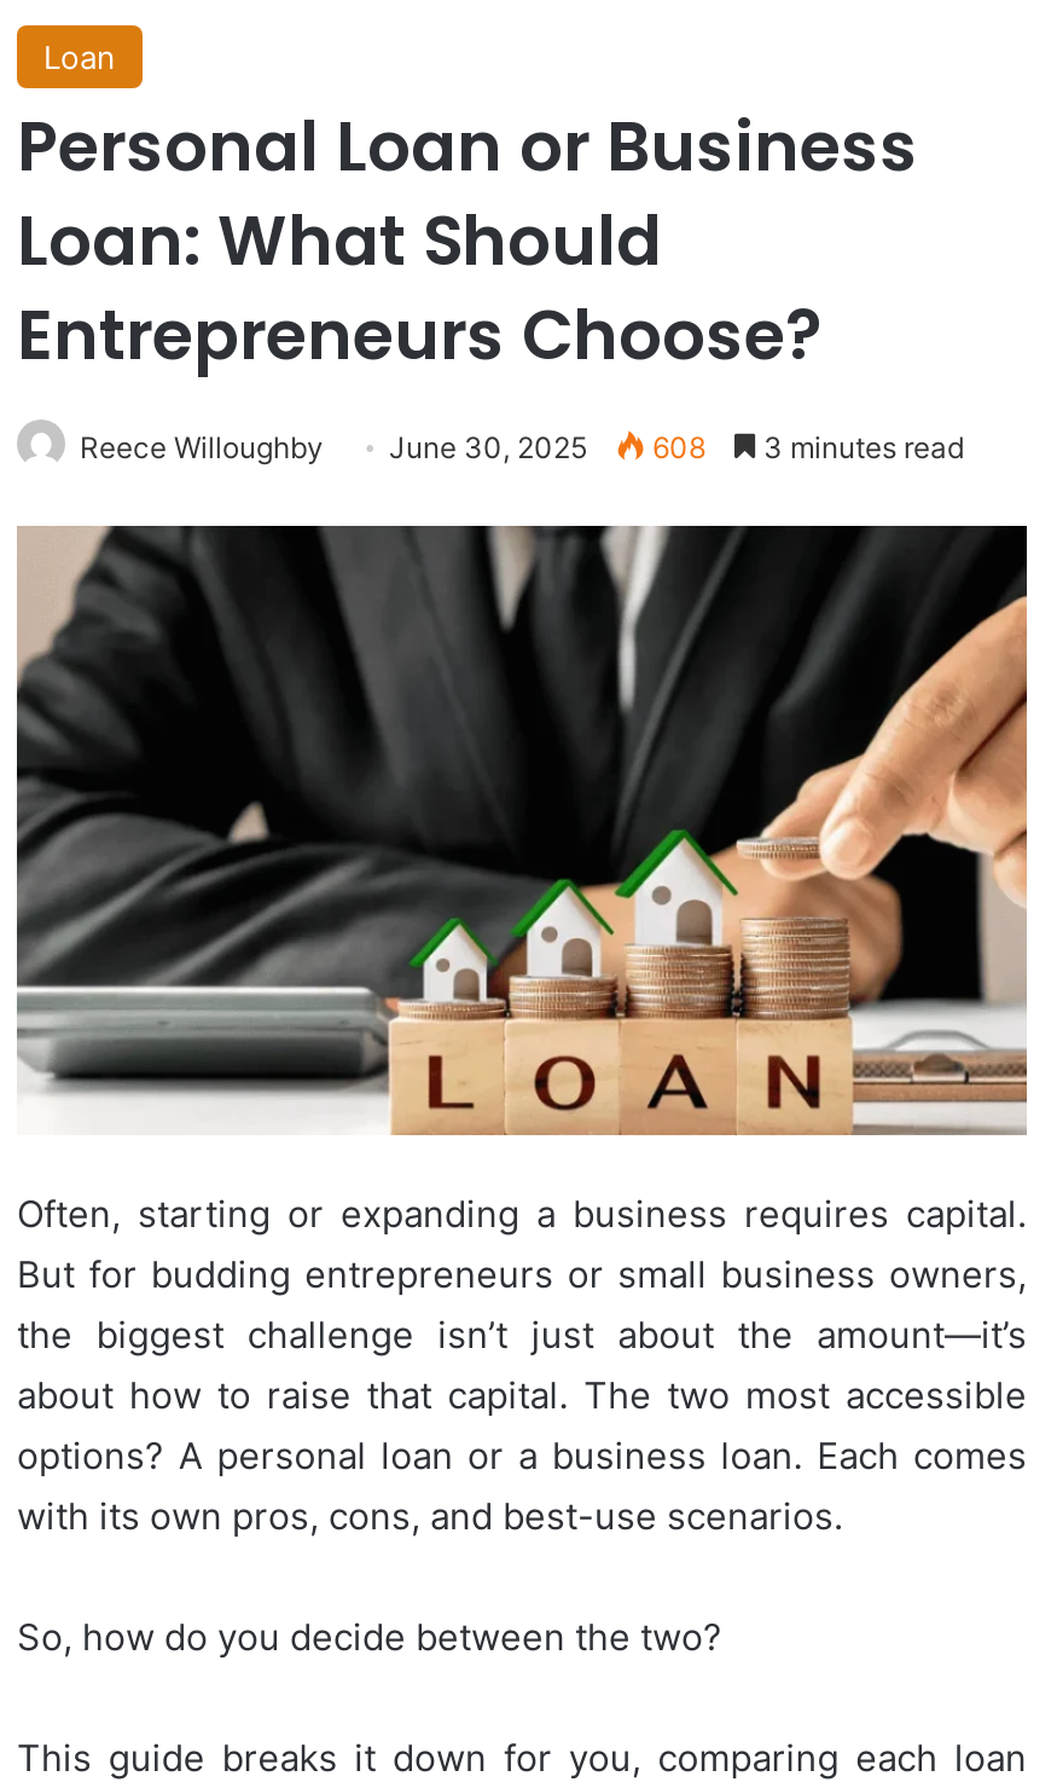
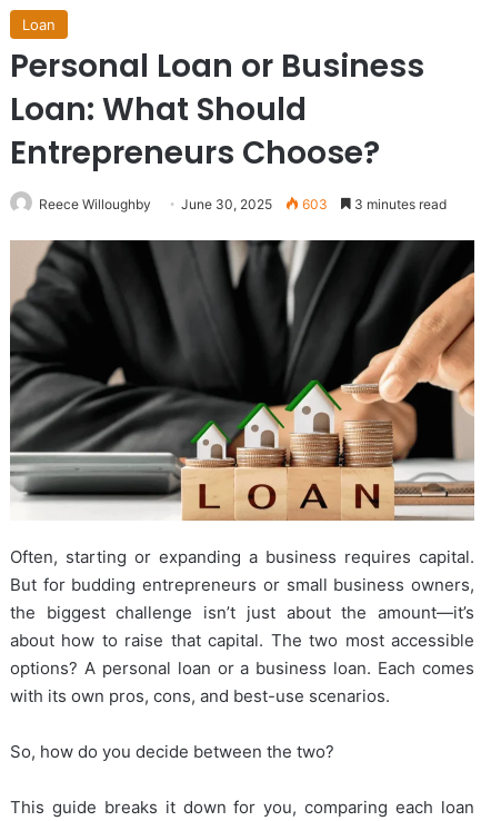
[80,429,964,465] Reece Willoughby June 30, 2025 608 3 minutes read -> [39,196,447,212] Reece Willoughby June 30, 2025 603 3 minutes read

